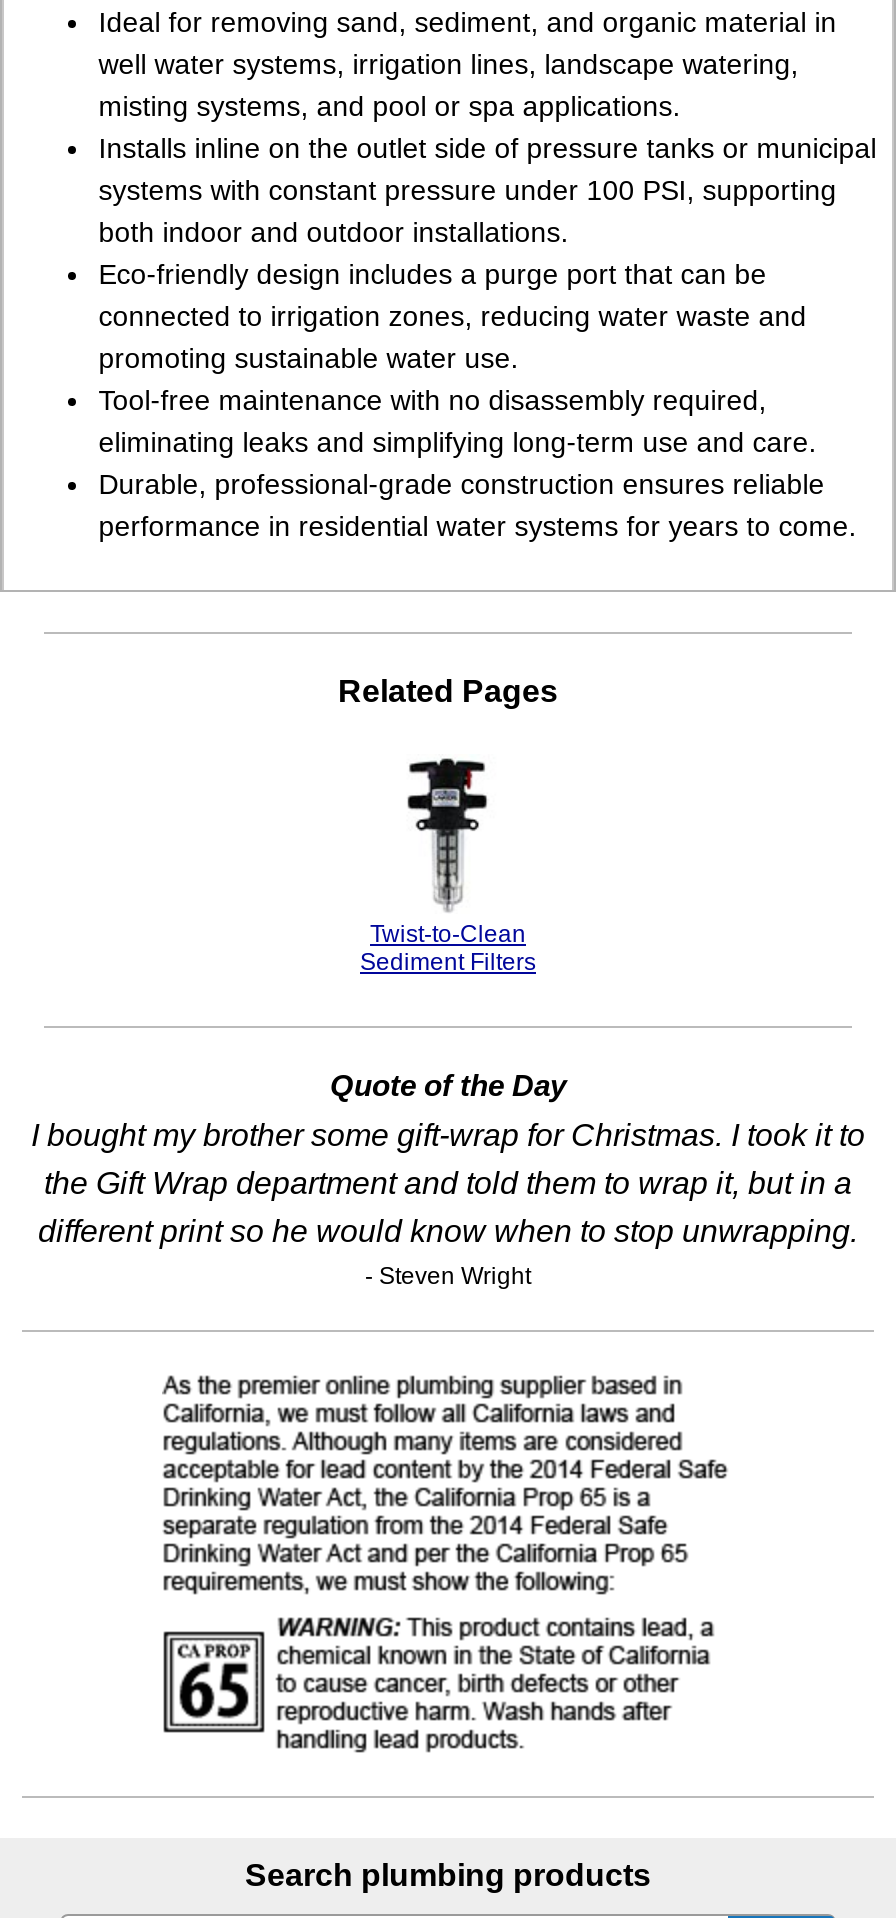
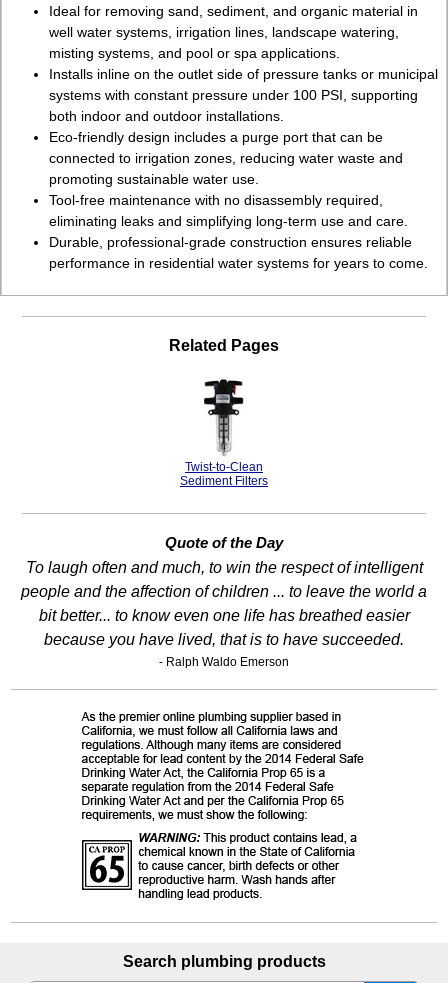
[31,1119,865,1291] I bought my brother some gift-wrap for Christmas. I took it to | the Gift Wrap department and told them to wrap it, but in a | different print so he would know when to stop unwrapping. | - Steven Wright -> [21,559,427,669] To laugh often and much, to win the respect of intelligent | people and the affection of children ... to leave the world a | bit better... to know even one life has breathed easier | because you have lived, that is to have succeeded. | - Ralph Waldo Emerson

